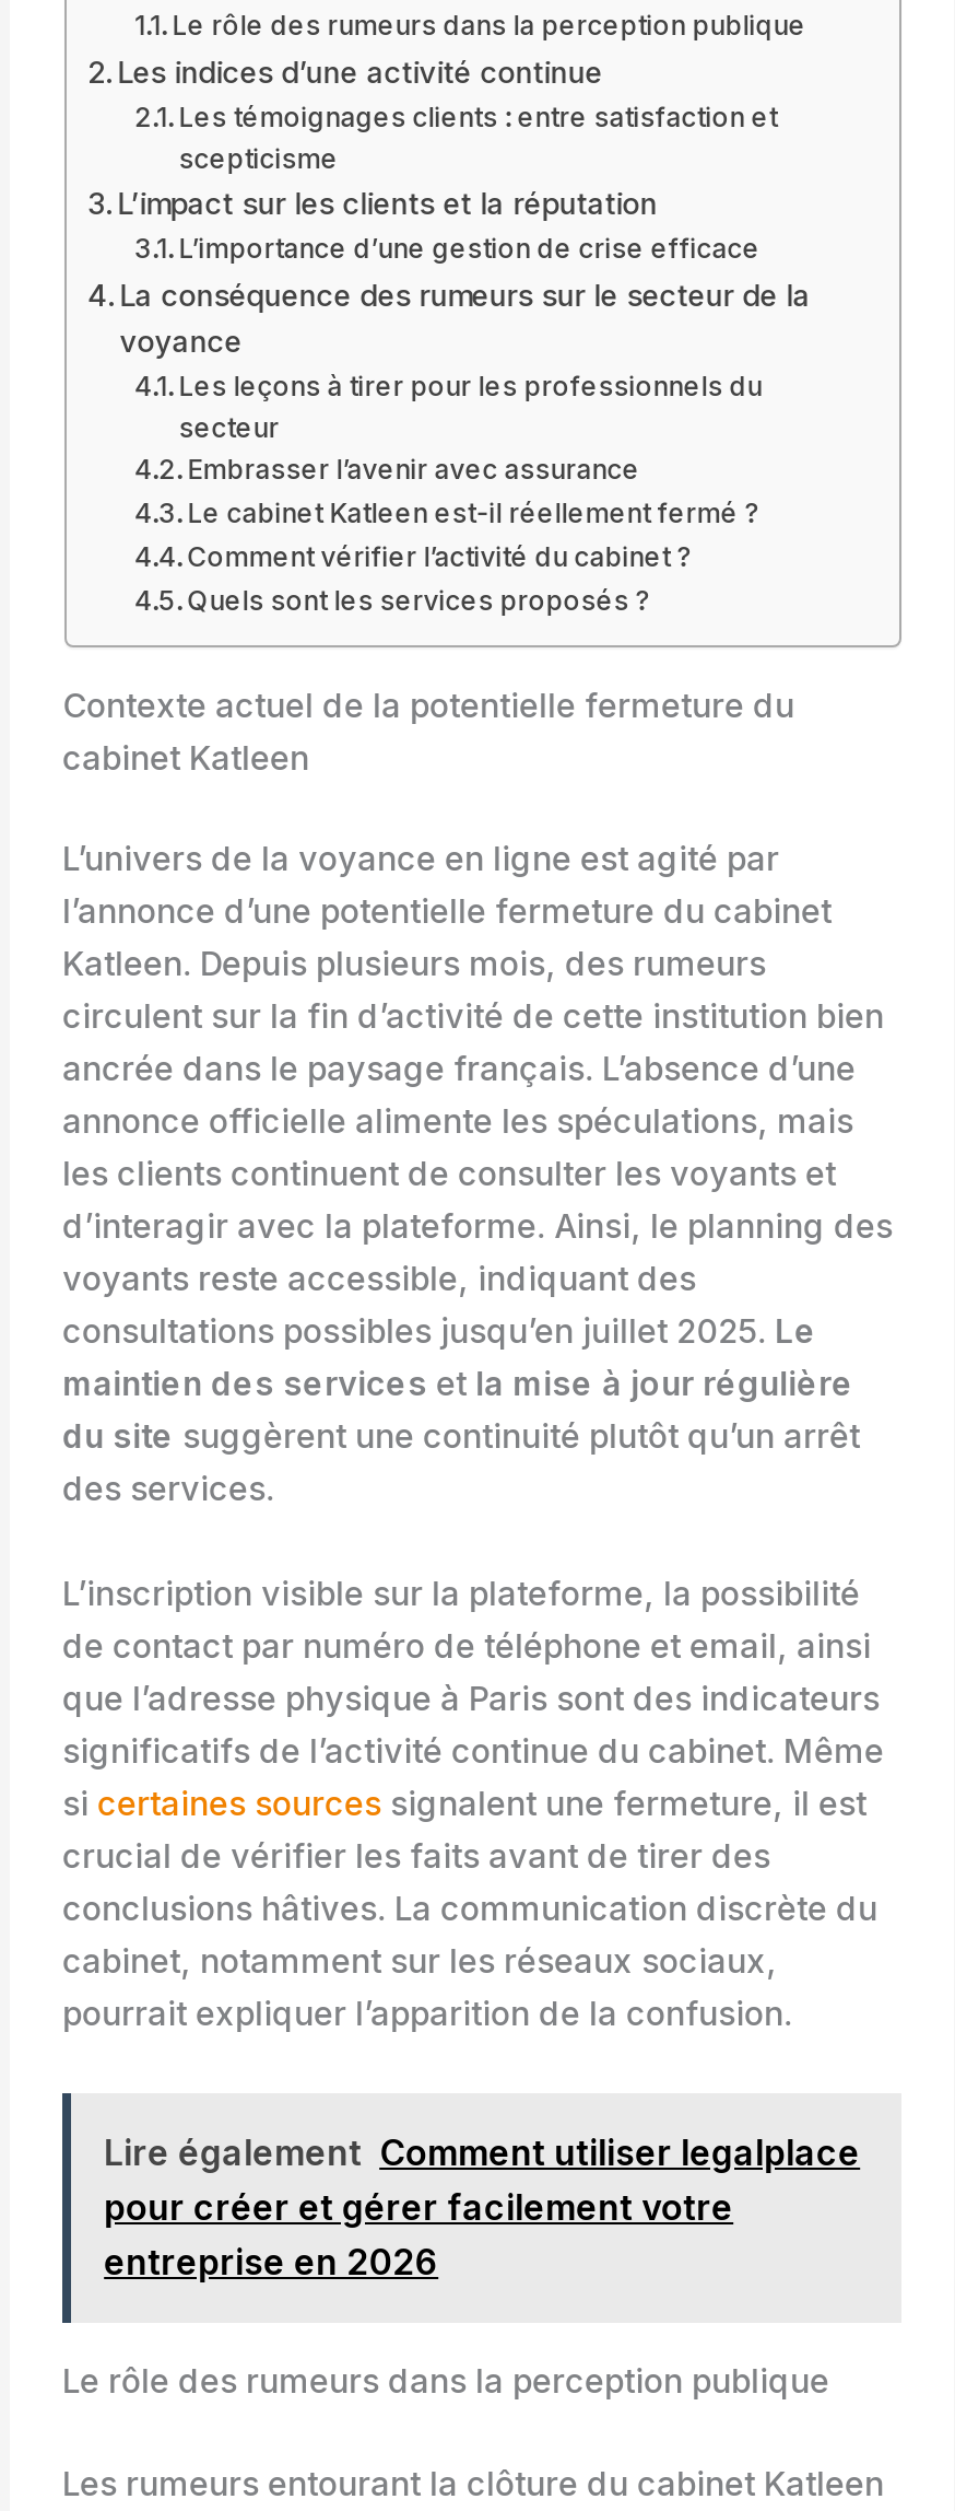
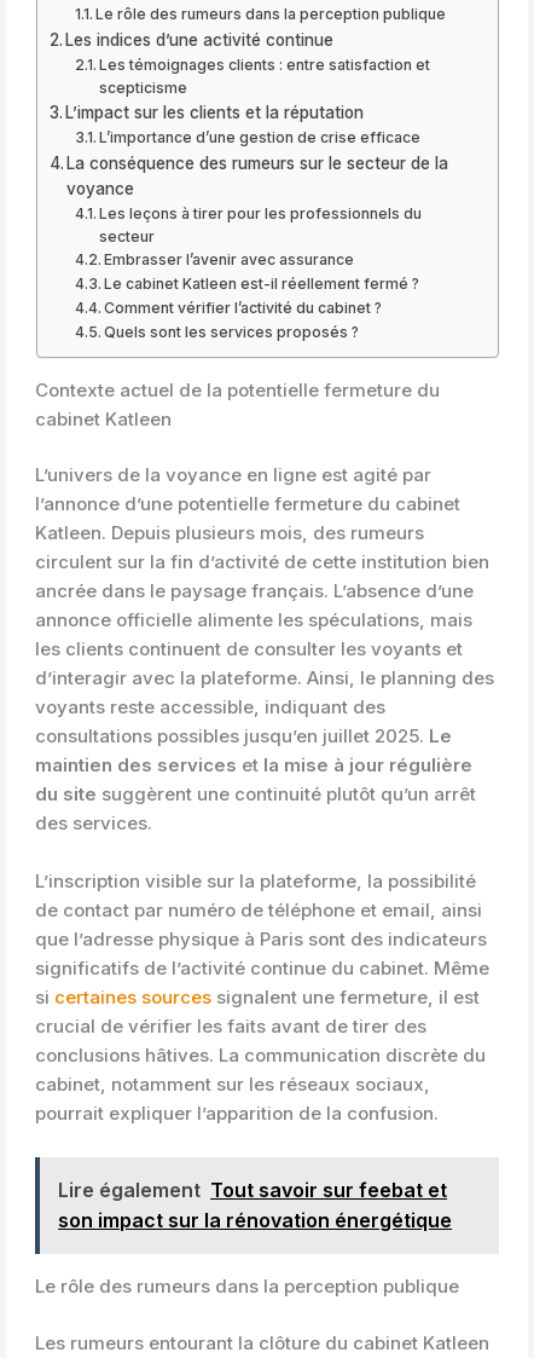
[104,2131,860,2284] Lire également Comment utiliser legalplace | pour créer et gérer facilement votre | entreprise en 2026 -> [58,1178,452,1233] Lire également Tout savoir sur feebat et | son impact sur la rénovation énergétique

